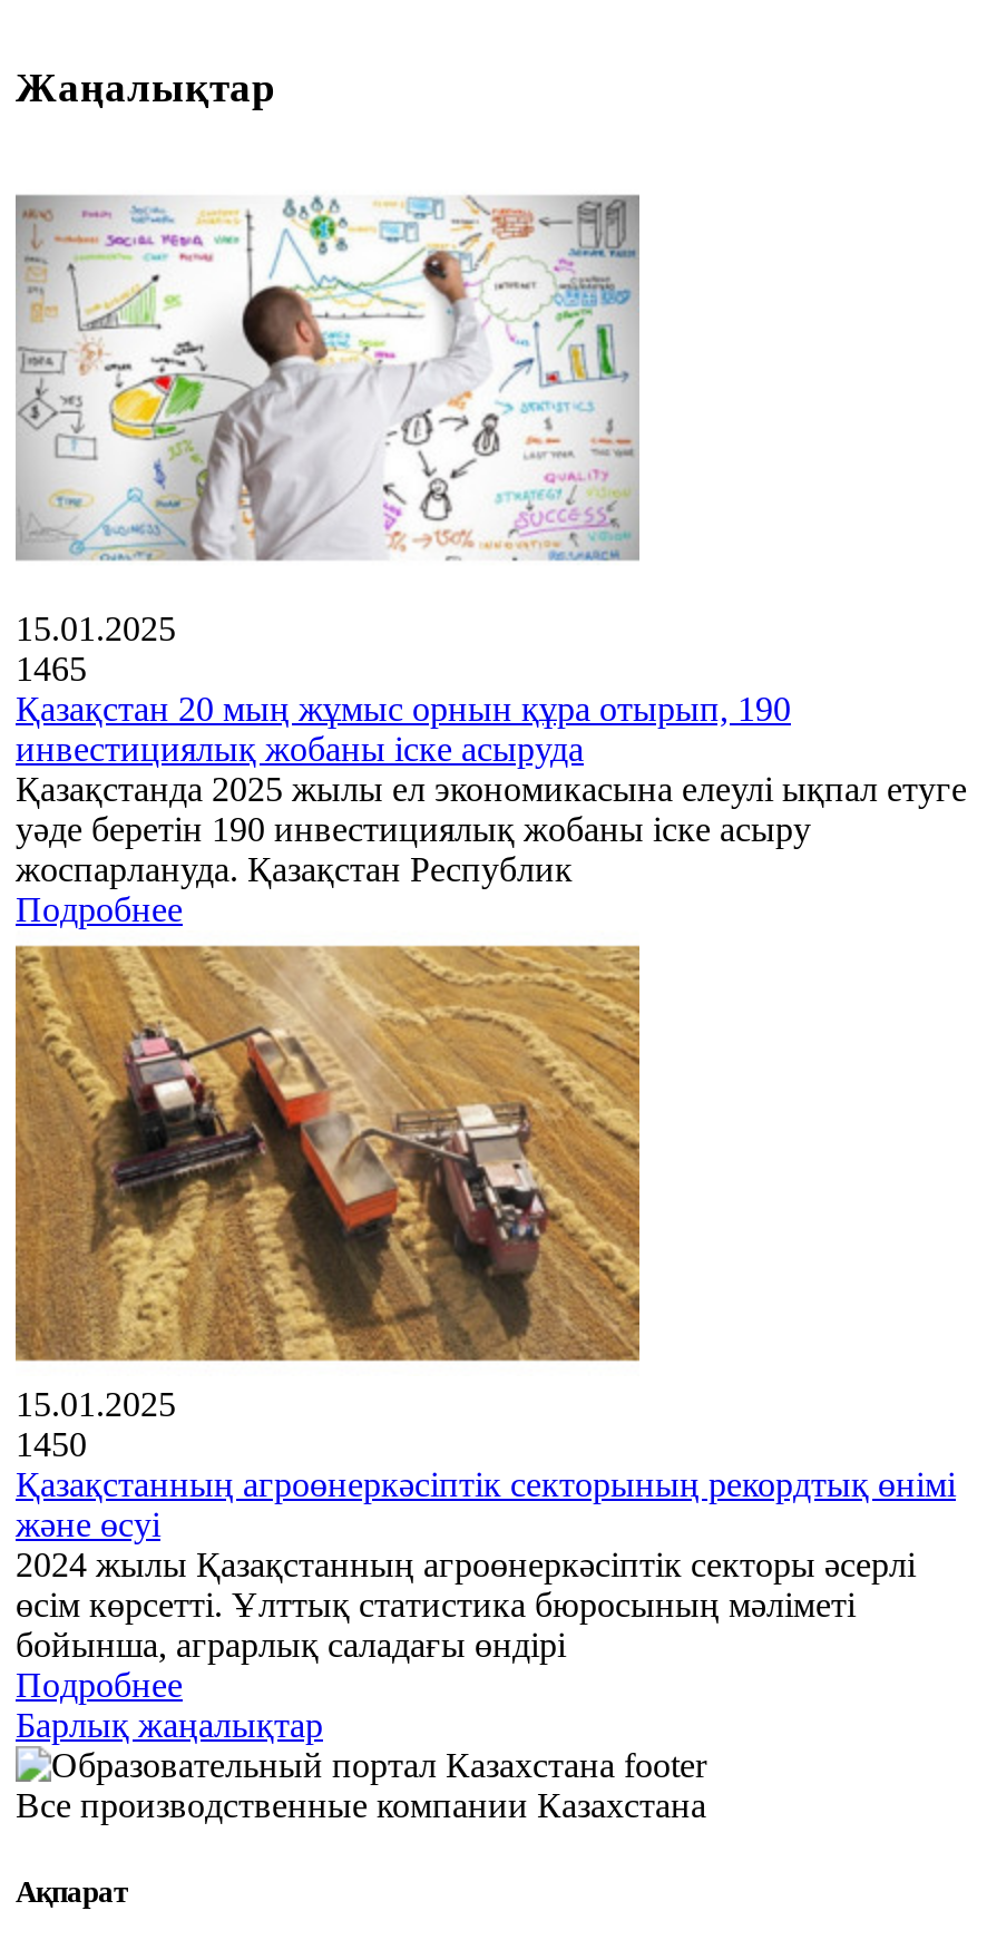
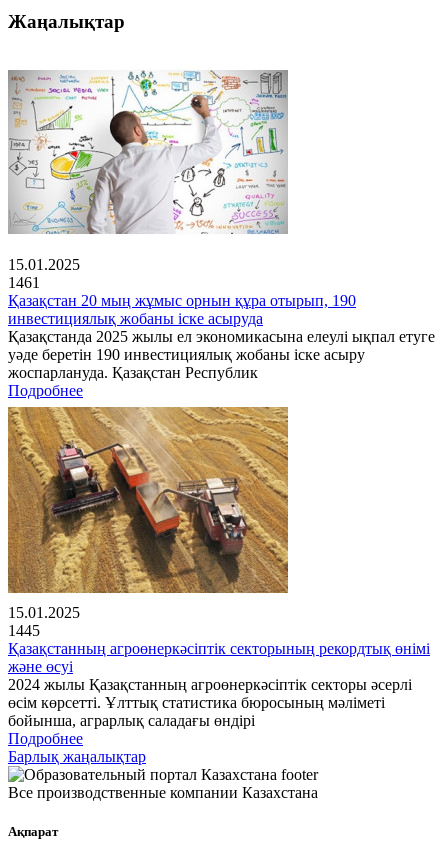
[16,650,87,688] 1465 -> [8,274,40,291] 1461
[16,1425,87,1463] 1450 -> [8,622,40,639] 1445

